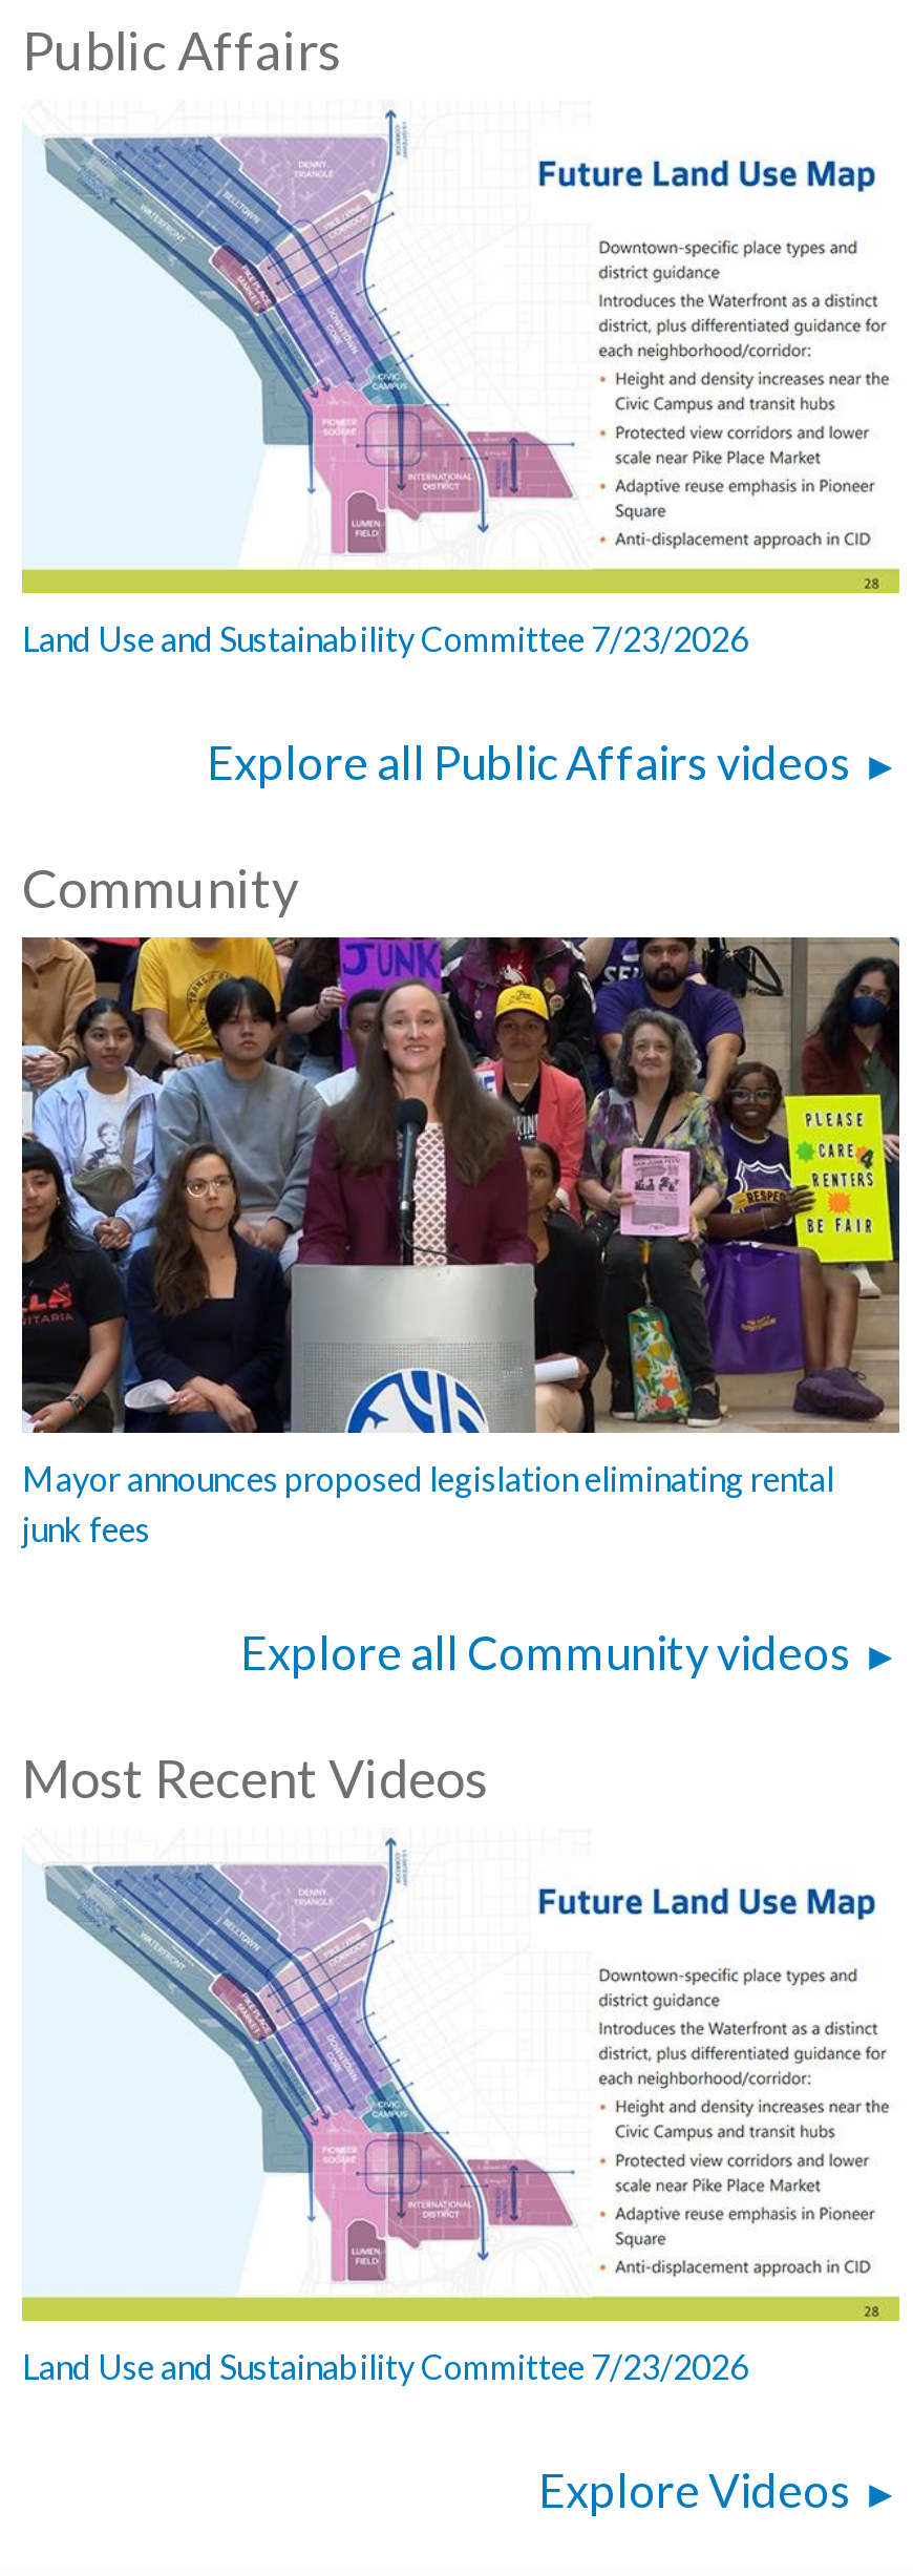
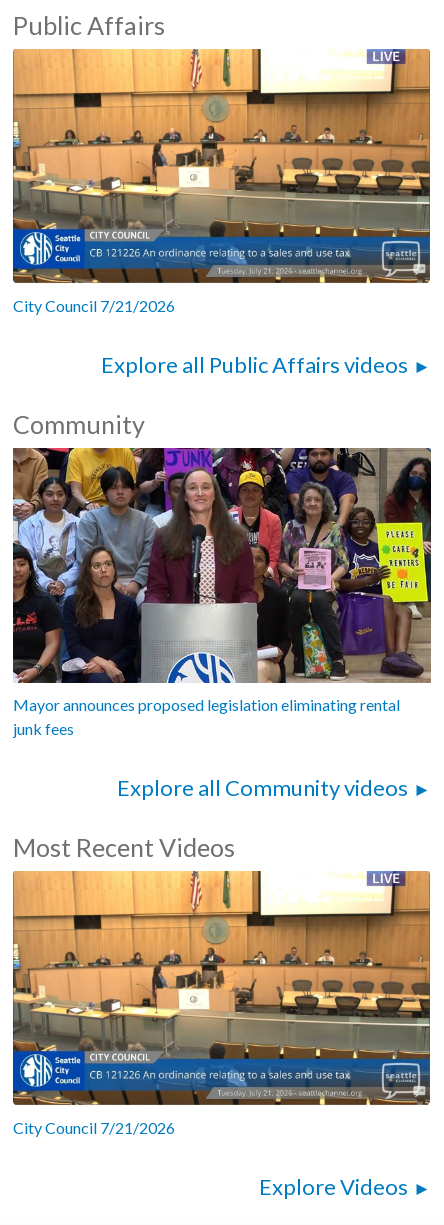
[20,100,901,659] [image] | Land Use and Sustainability Committee 7/23/2026 -> [12,48,431,315] [image] | City Council 7/21/2026
[20,1828,901,2385] [image] | Land Use and Sustainability Committee 7/23/2026 -> [12,870,431,1137] [image] | City Council 7/21/2026

